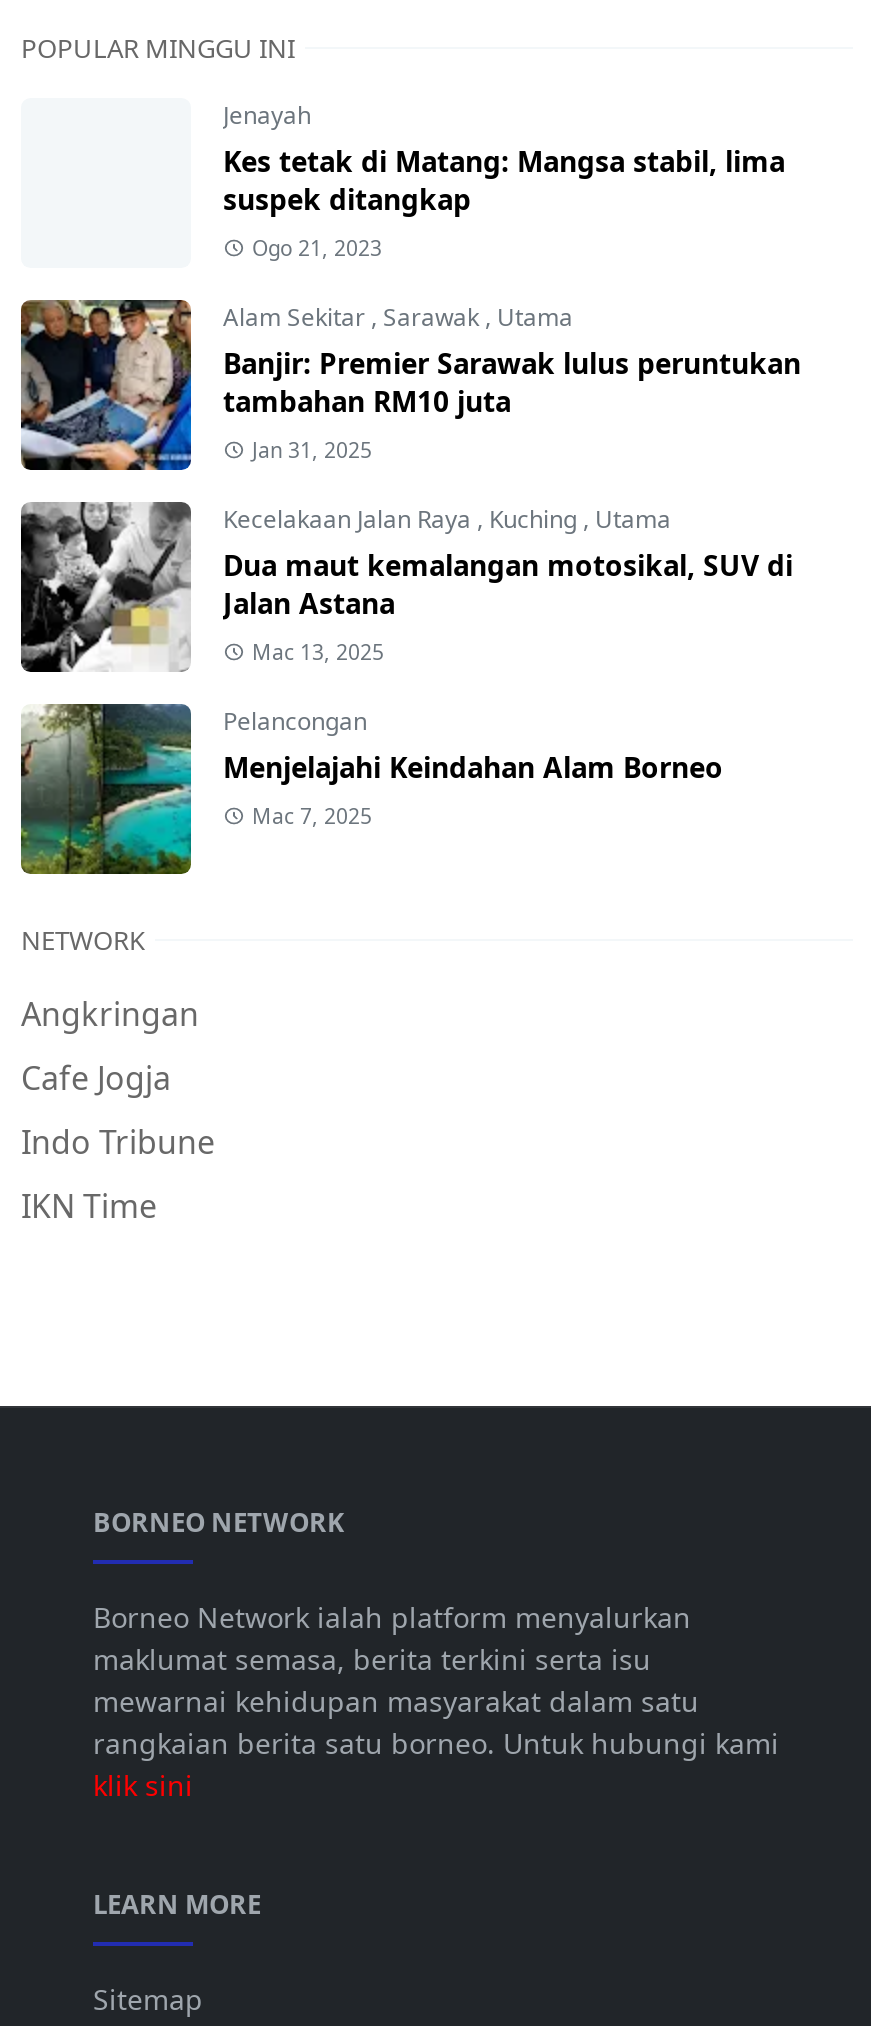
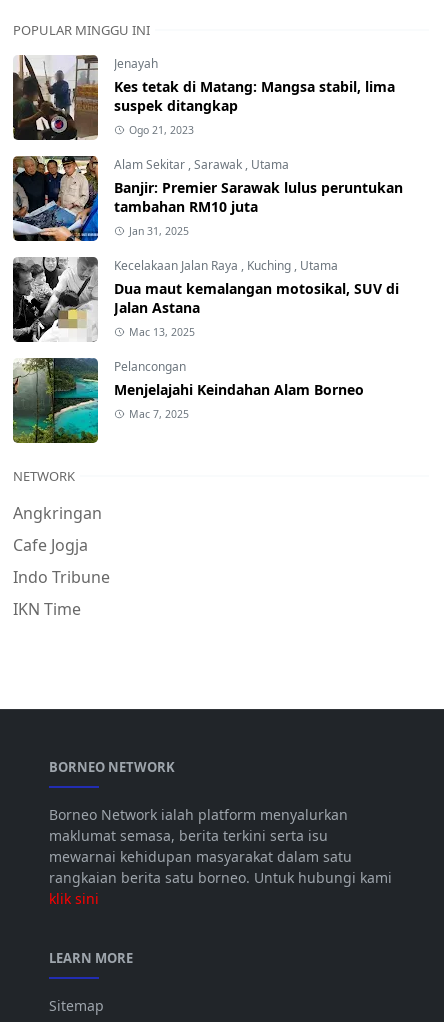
none -> [12,54,99,141] [image]

